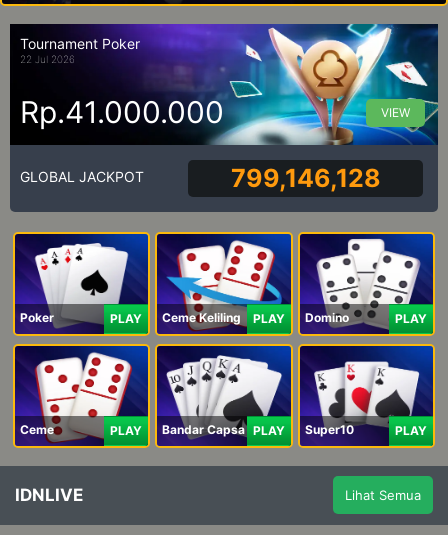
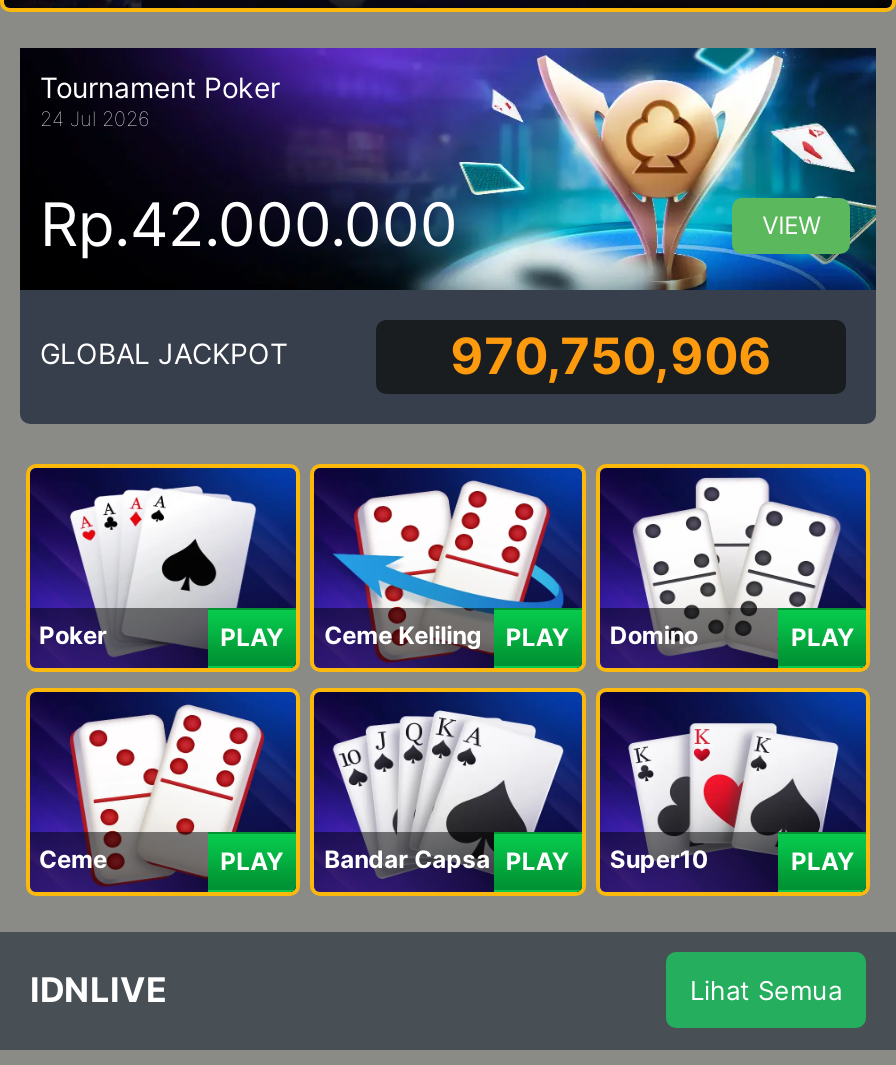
[20,53,75,65] 22 Jul 2026 -> [40,106,150,130] 24 Jul 2026
[20,94,224,130] Rp.41.000.000 -> [40,187,458,259] Rp.42.000.000
[231,163,381,193] 799,146,128 -> [450,326,772,386] 970,750,906

